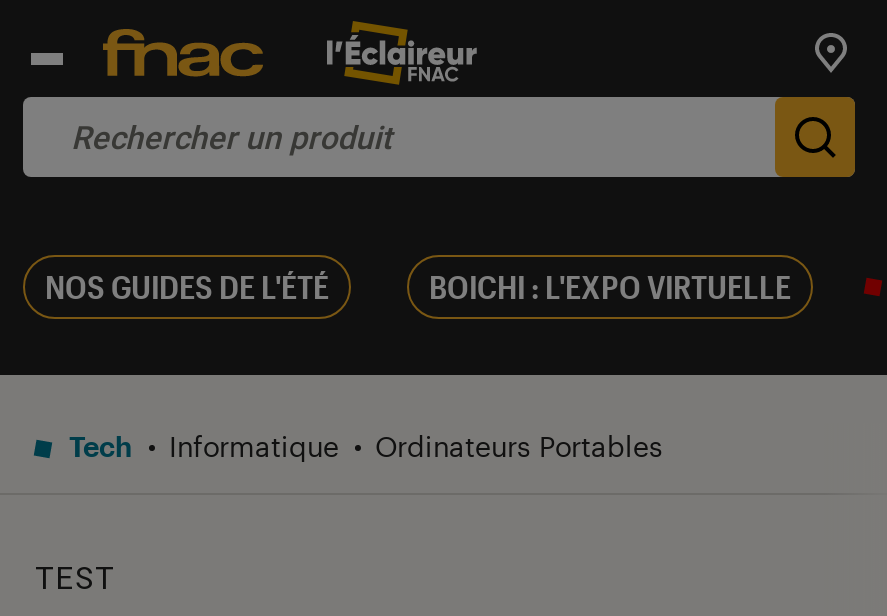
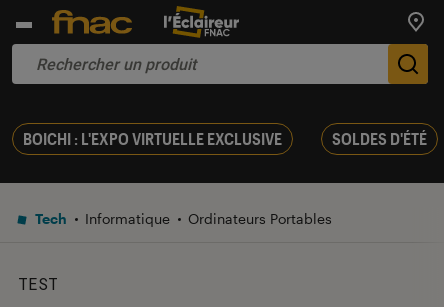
[45,267,791,305] NOS GUIDES DE L'ÉTÉ | BOICHI : L'EXPO VIRTUELLE -> [23,129,427,148] BOICHI : L'EXPO VIRTUELLE EXCLUSIVE | SOLDES D'ÉTÉ

